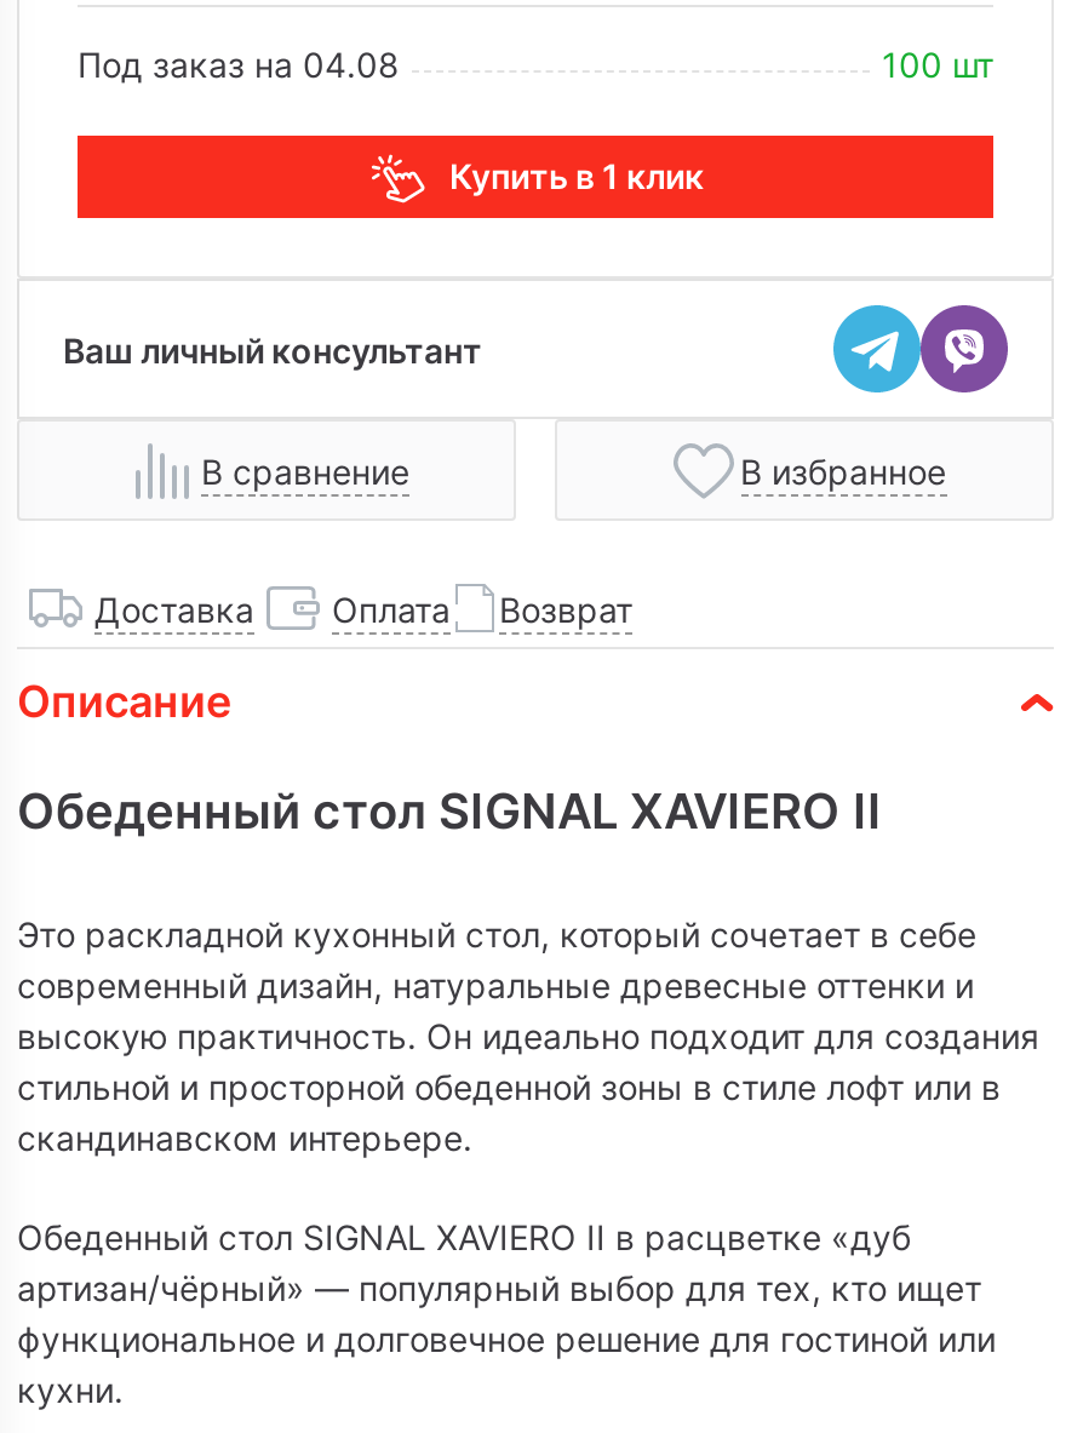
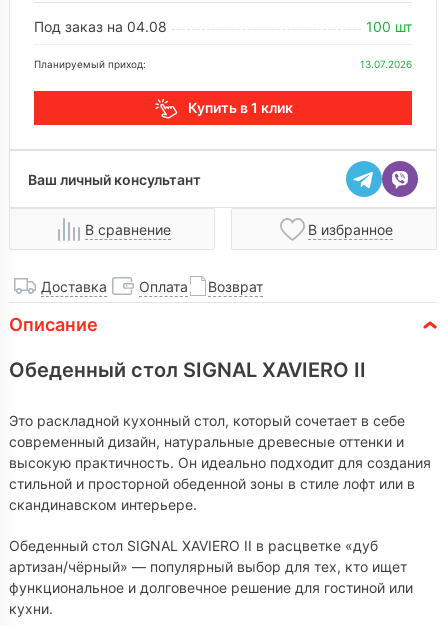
none -> [34,58,412,70] Планируемый приход: | 13.07.2026

